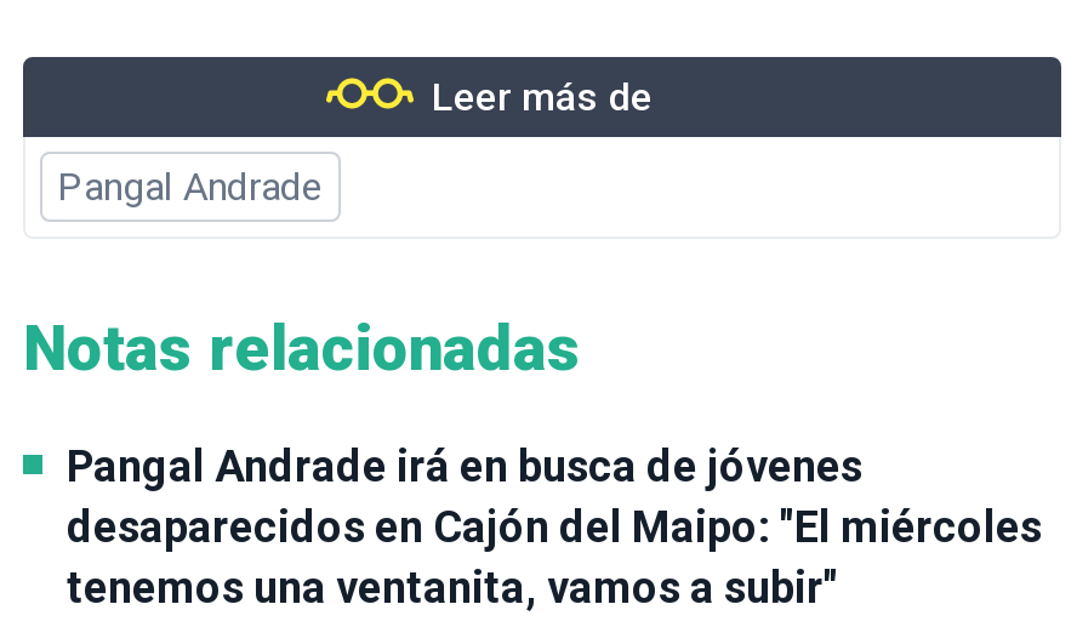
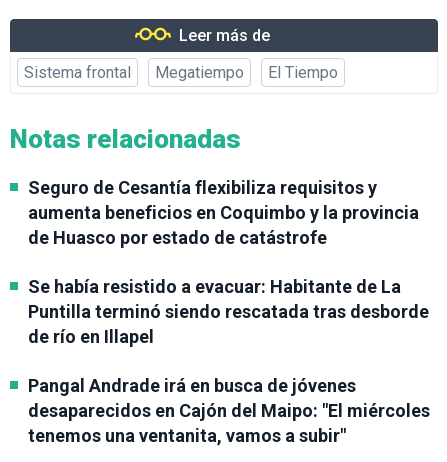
[57,163,324,209] Pangal Andrade -> [24,63,338,82] Sistema frontal | Megatiempo | El Tiempo
none -> [28,177,429,347] Seguro de Cesantía flexibiliza requisitos y | aumenta beneficios en Coquimbo y la provincia | de Huasco por estado de catástrofe | Se había resistido a evacuar: Habitante de La | Puntilla terminó siendo rescatada tras desborde | de río en Illapel

